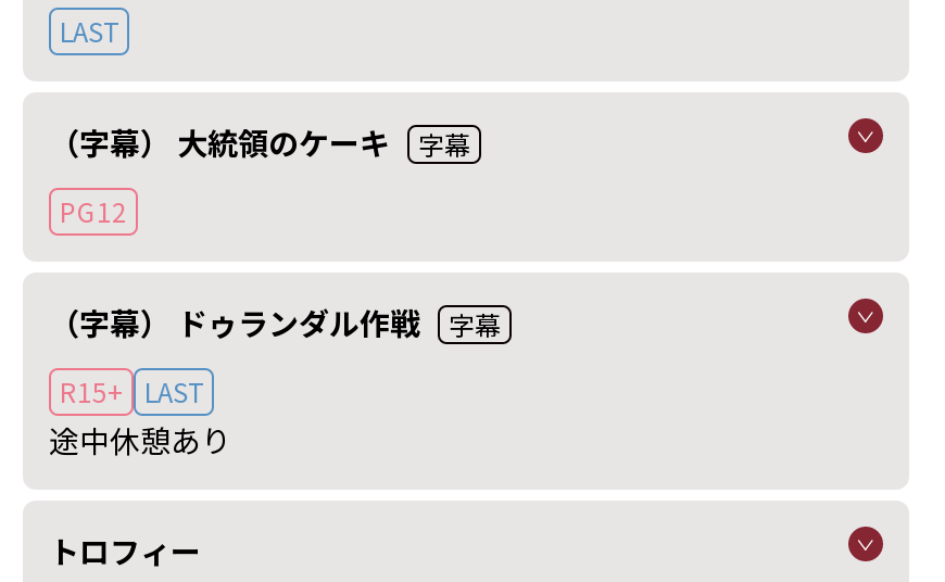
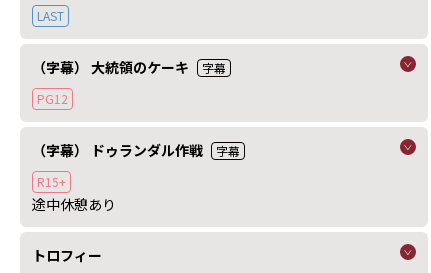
[60,372,203,409] R15+ LAST -> [37,173,66,190] R15+

